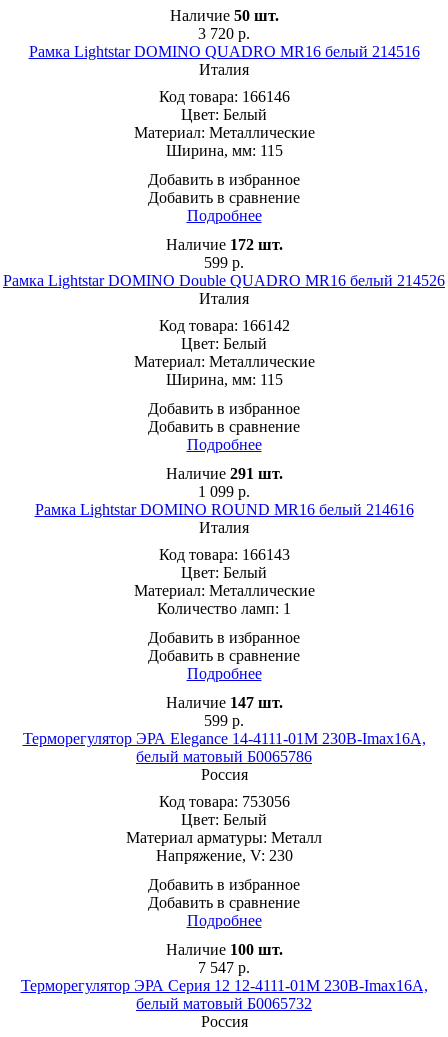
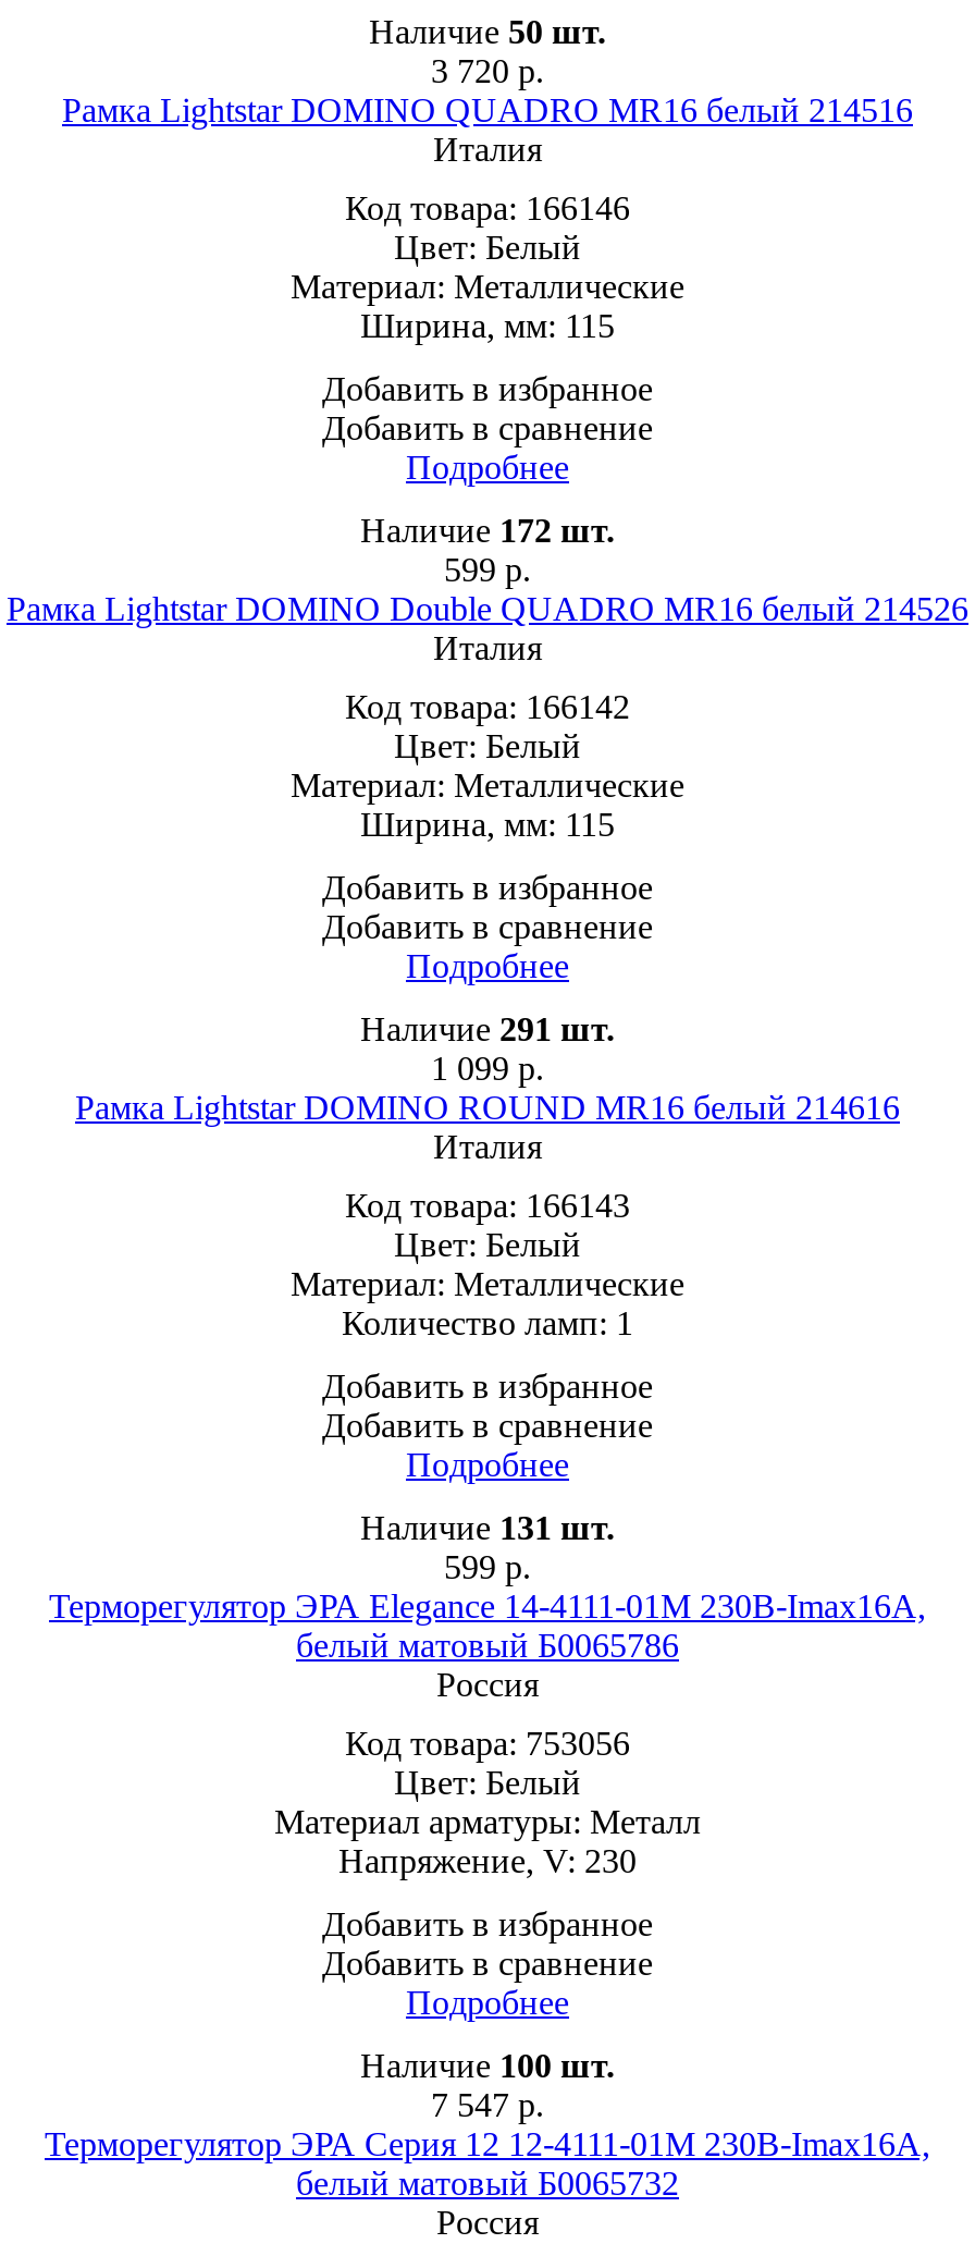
[165,694,282,711] Наличие 147 шт. -> [360,1509,615,1546] Наличие 131 шт.

